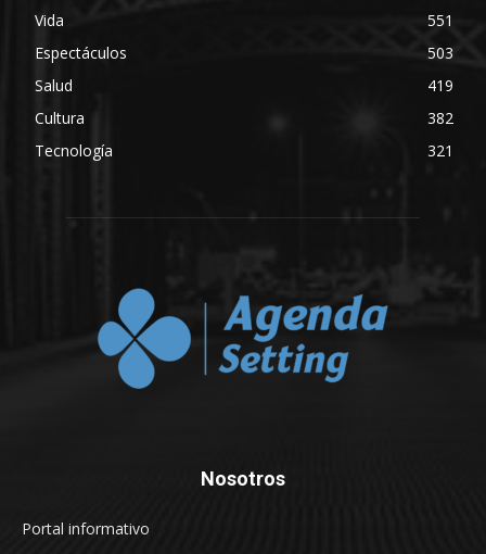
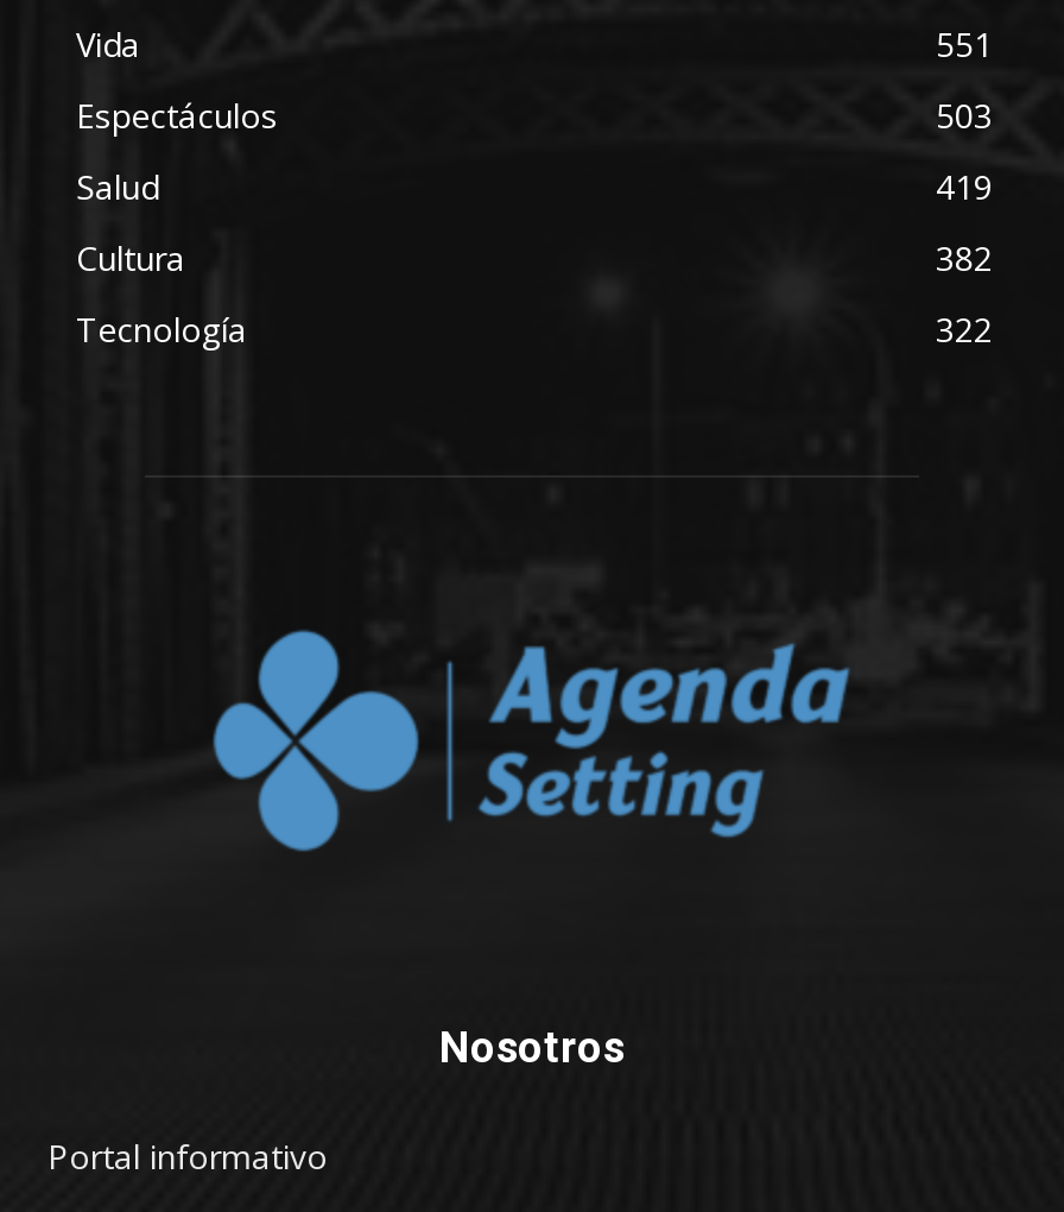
[427,140,453,161] 321 -> [936,306,993,351] 322

